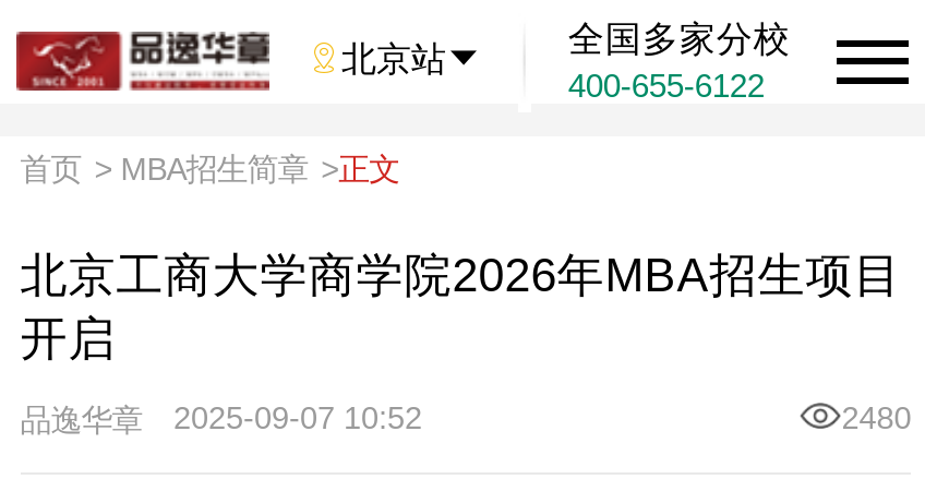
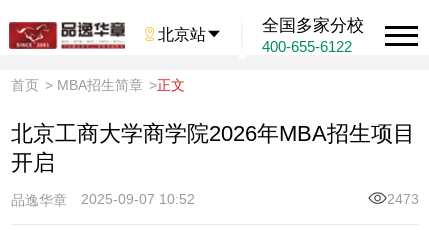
[842,400,911,435] 2480 -> [387,191,419,207] 2473

